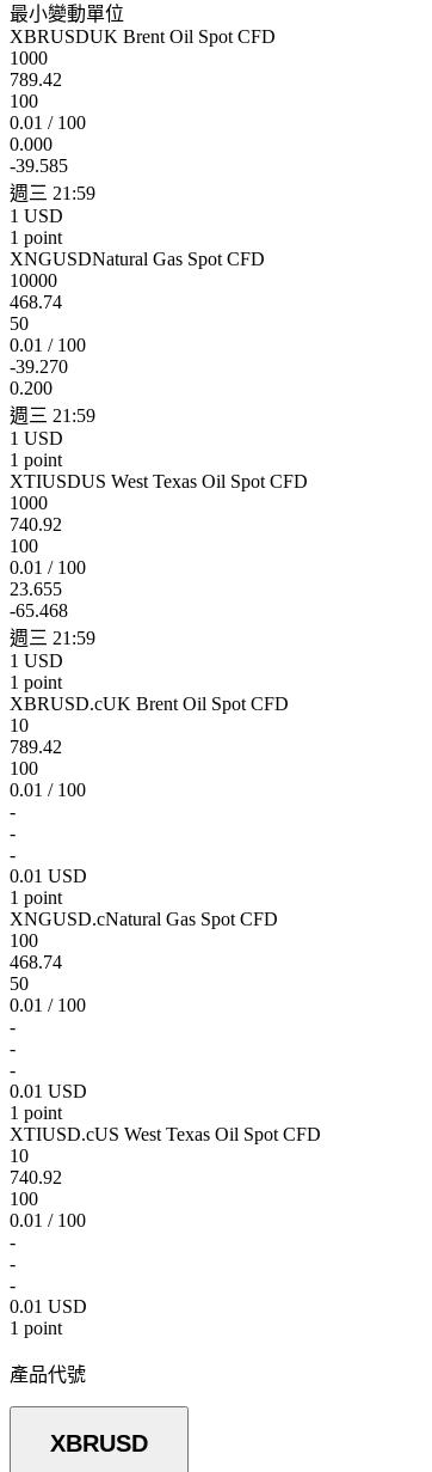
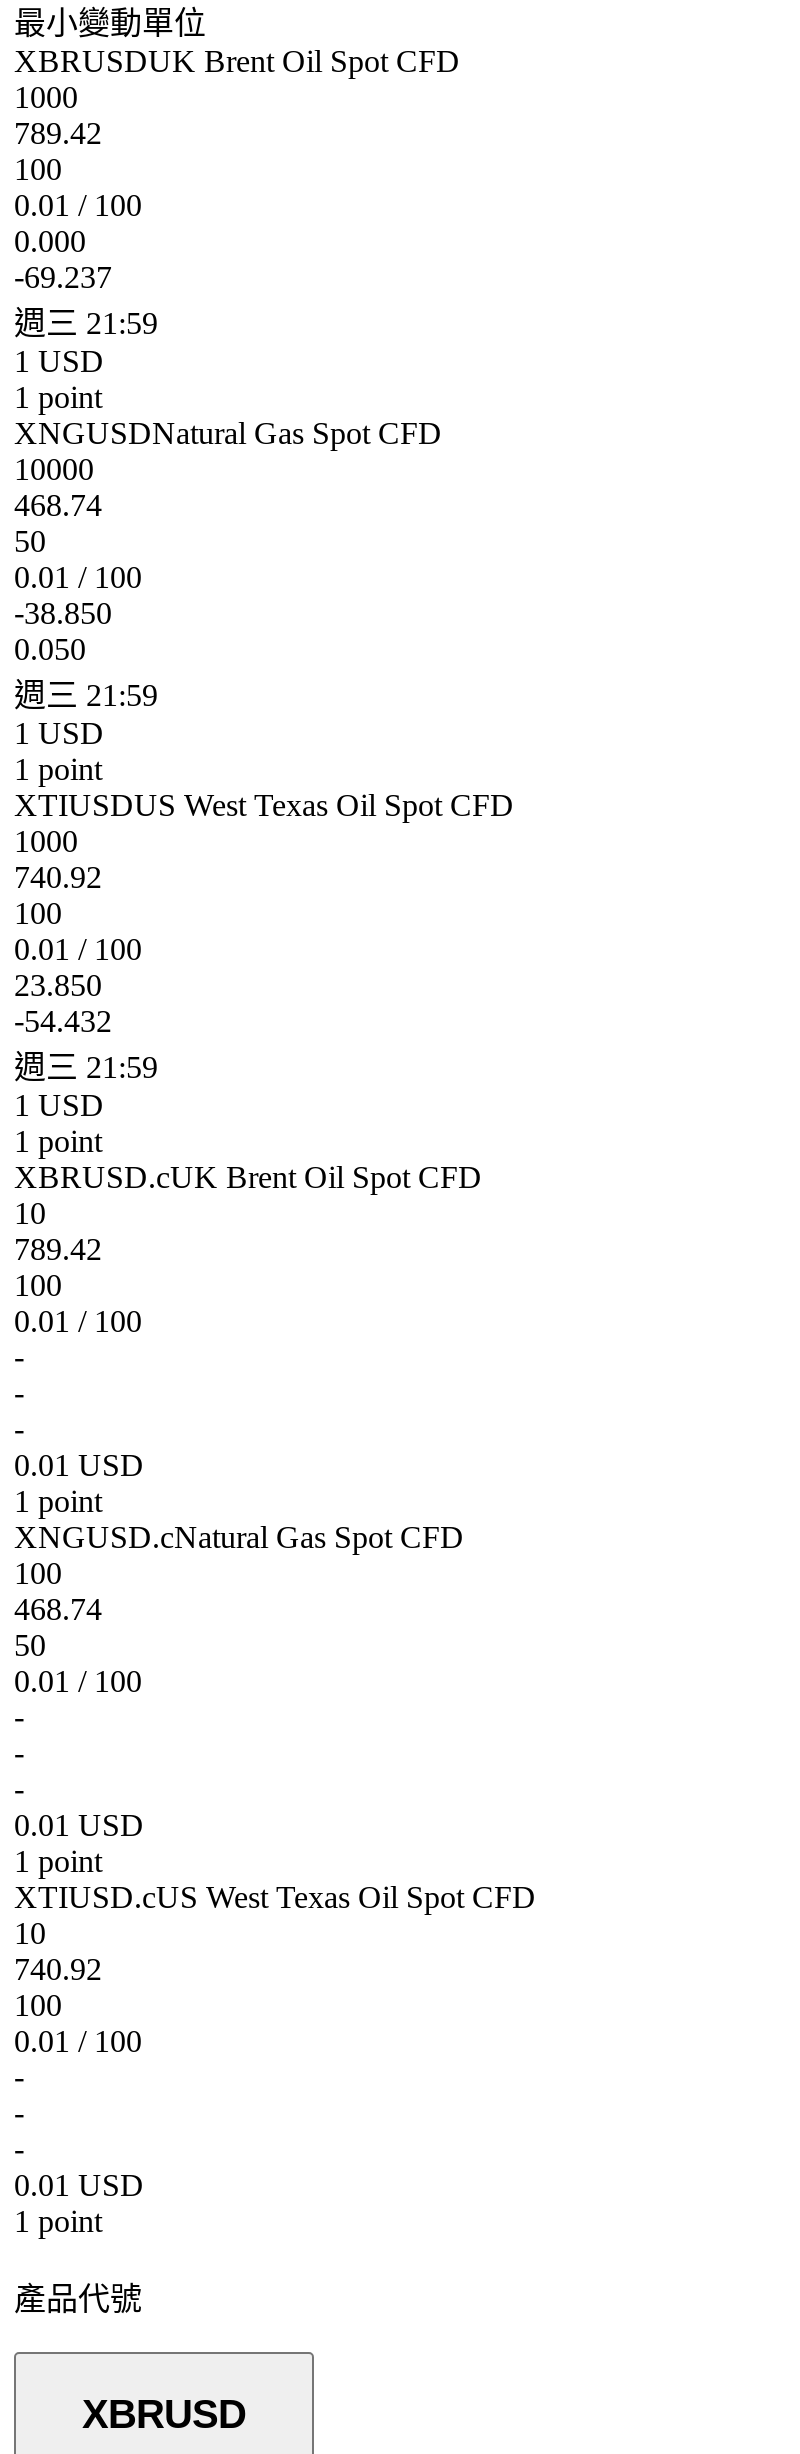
[10,156,68,176] -39.585 -> [14,261,112,295] -69.237
[10,357,68,377] -39.270 -> [14,597,112,631] -38.850
[10,378,53,399] 0.200 -> [14,633,86,667] 0.050
[10,579,62,600] 23.655 -> [14,969,102,1003] 23.850
[10,601,68,621] -65.468 -> [14,1005,112,1039] -54.432

